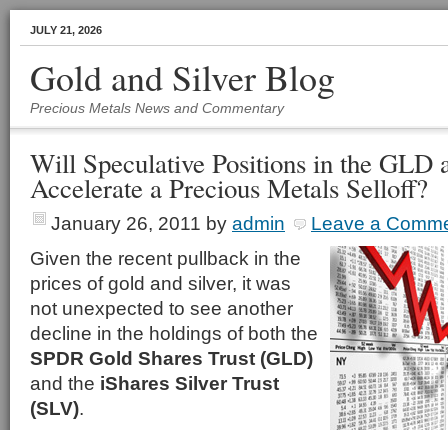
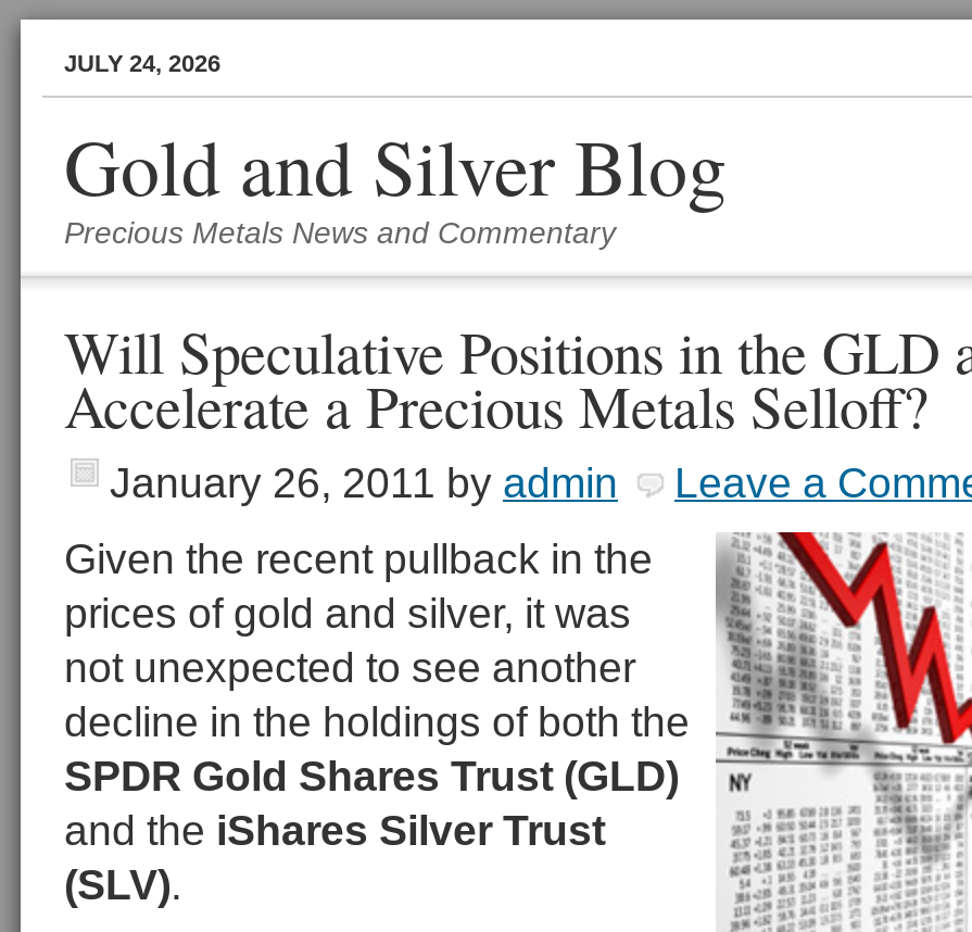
[30,24,102,36] JULY 21, 2026 -> [64,50,220,76] JULY 24, 2026

